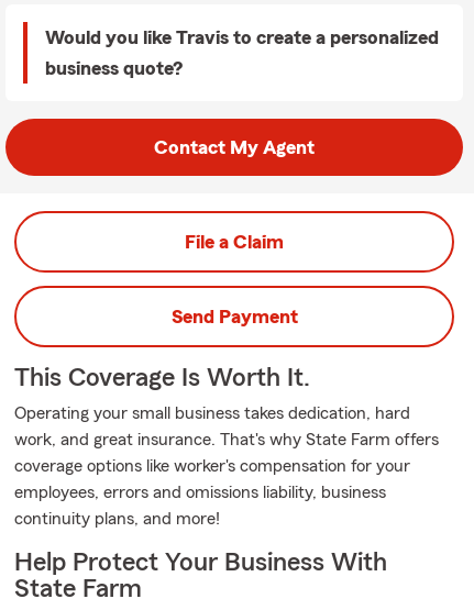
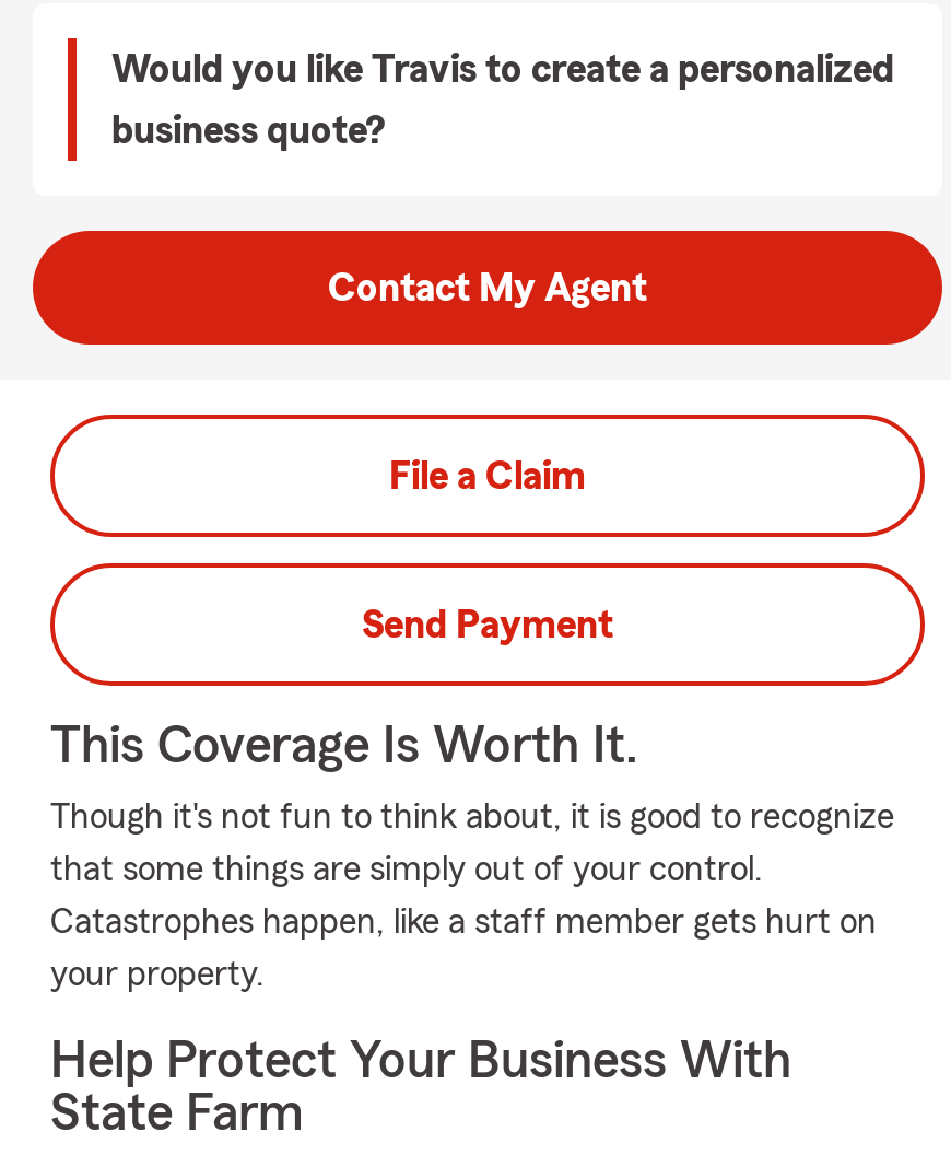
[14,404,439,528] Operating your small business takes dedication, hard | work, and great insurance. That's why State Farm offers | coverage options like worker's compensation for your | employees, errors and omissions liability, business | continuity plans, and more! -> [50,800,894,992] Though it's not fun to think about, it is good to recognize | that some things are simply out of your control. | Catastrophes happen, like a staff member gets hurt on | your property.

